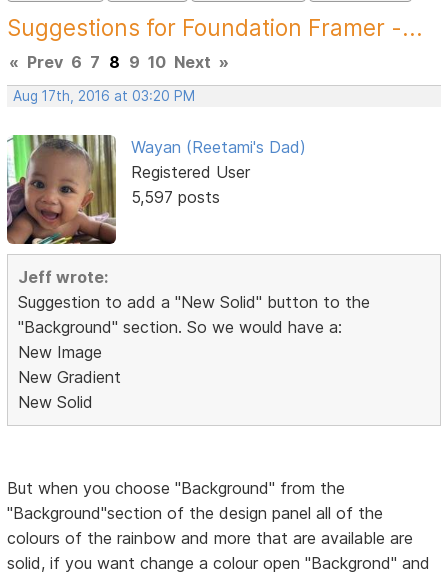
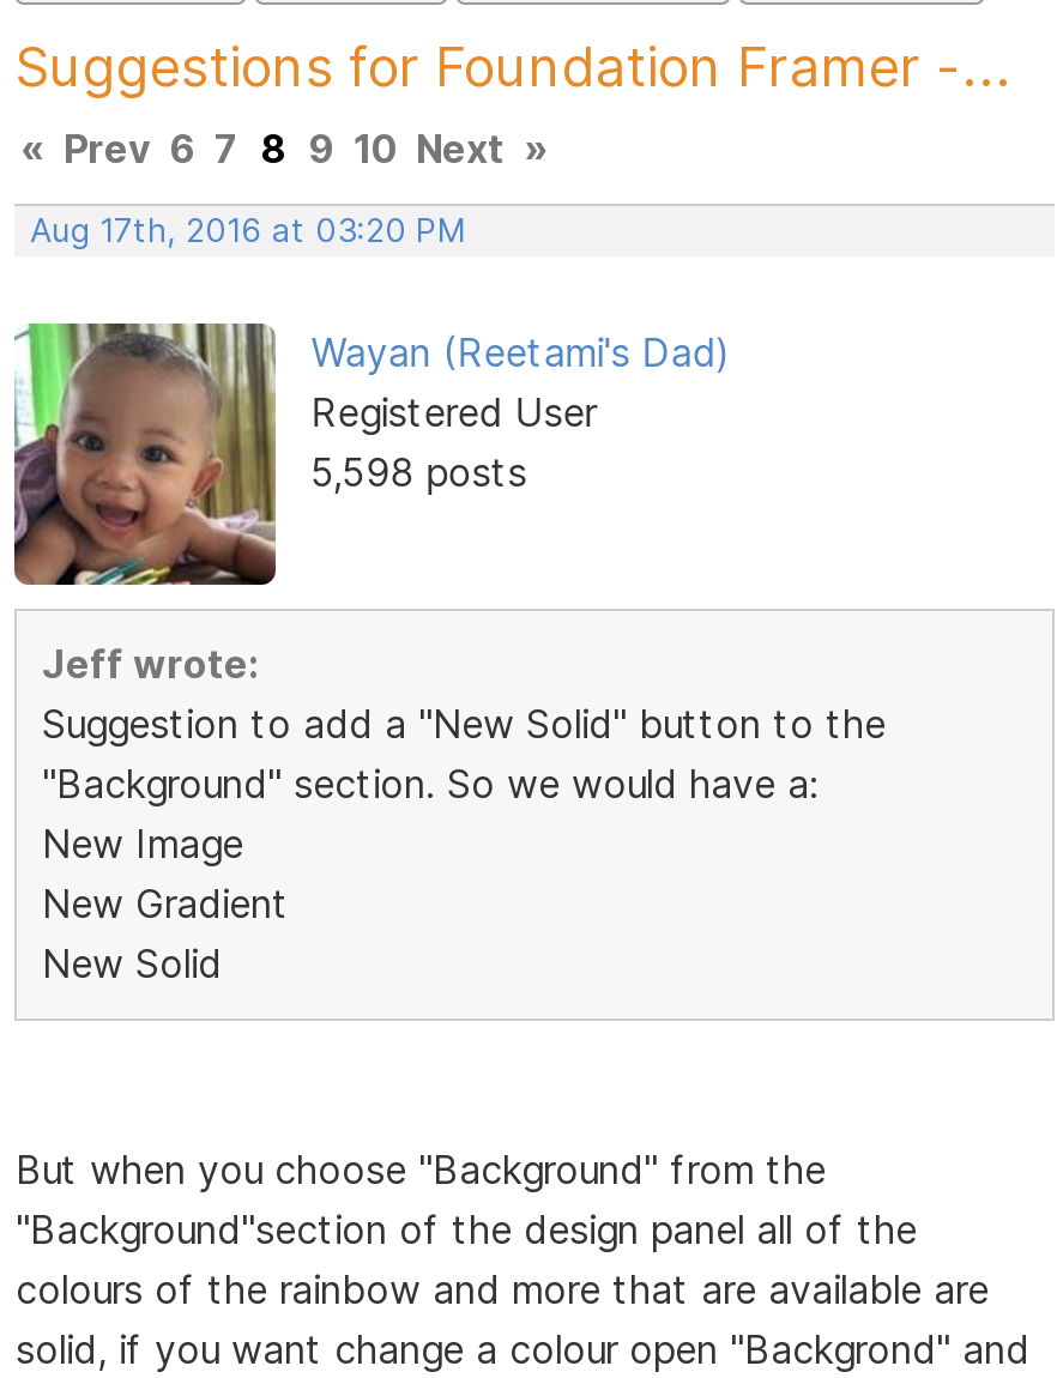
[131,187,220,207] 5,597 posts -> [311,449,527,497] 5,598 posts

